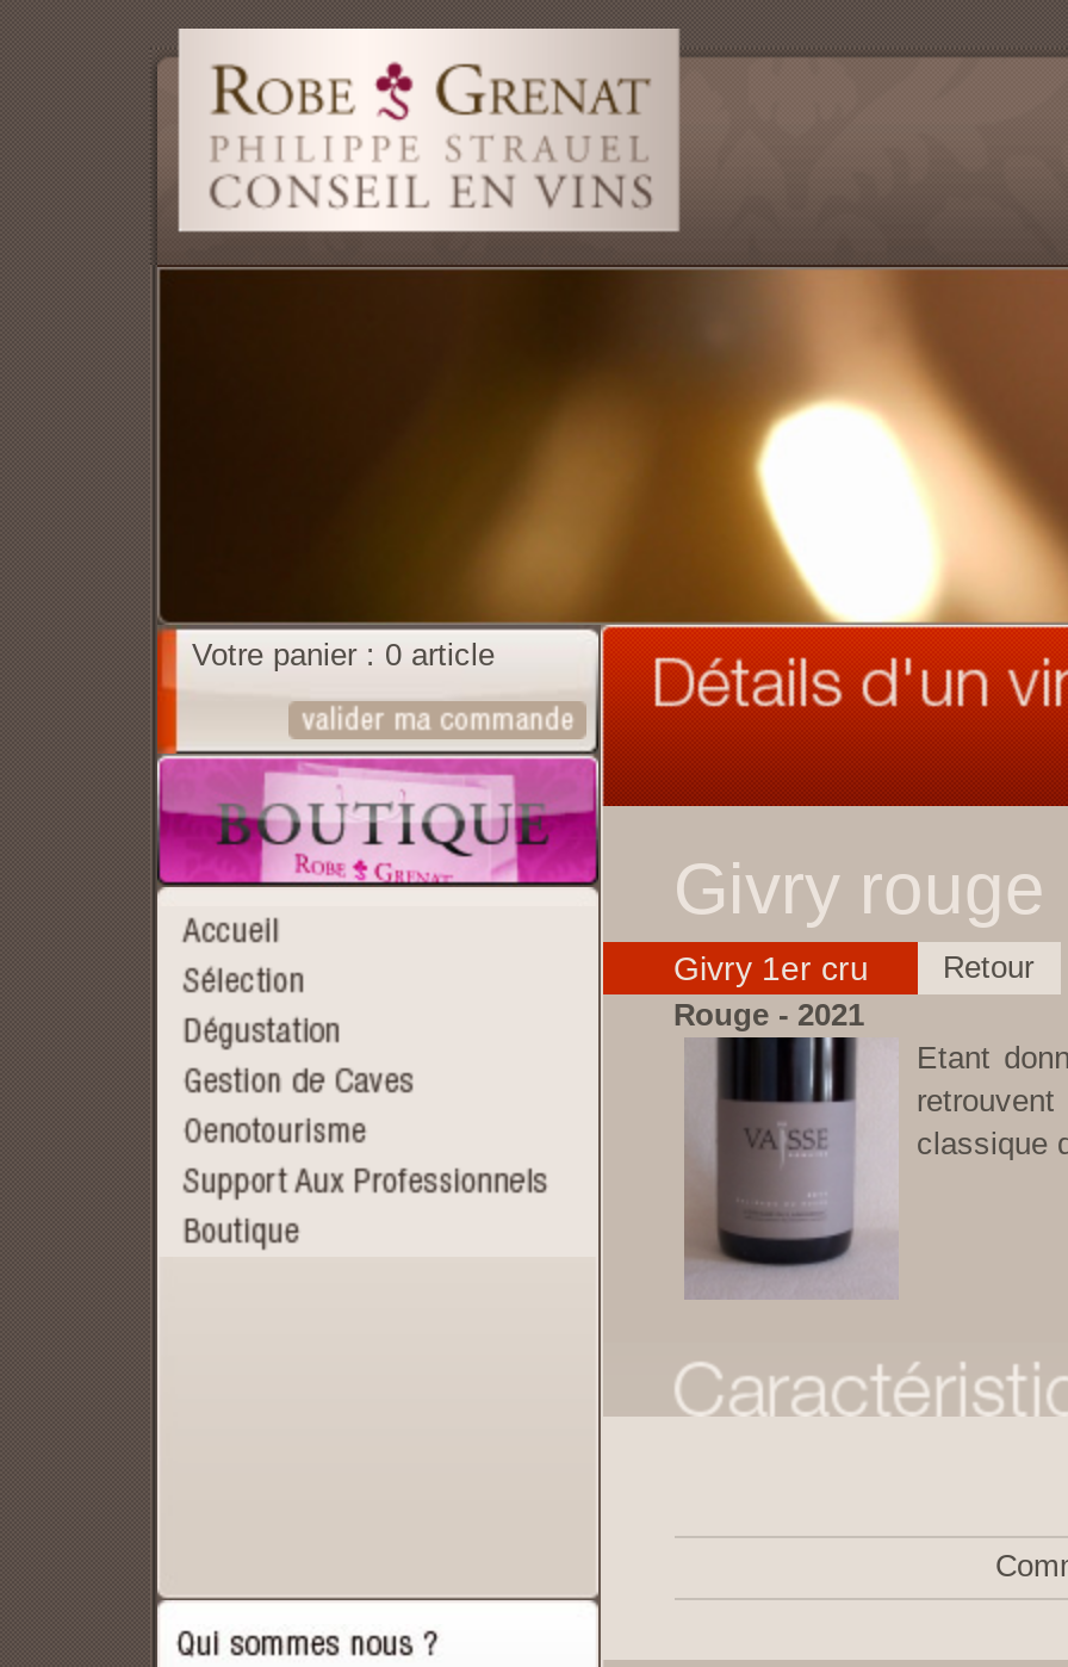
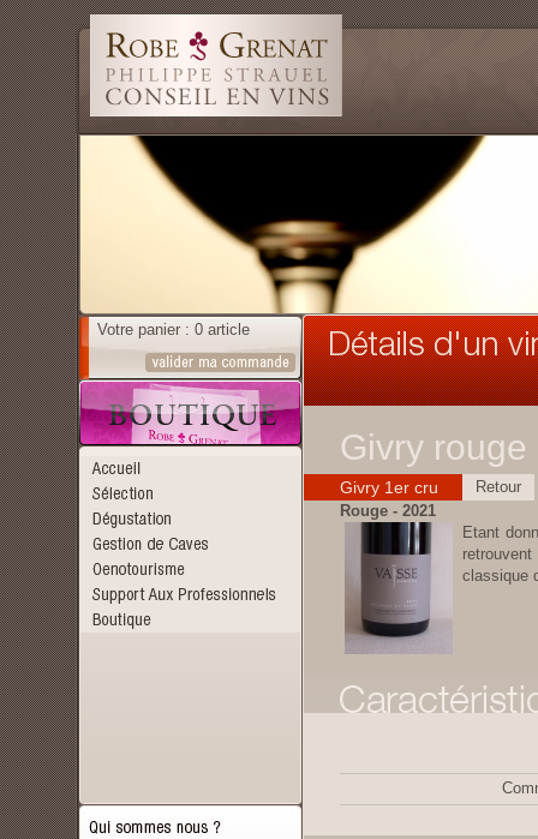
[160,267,1061,625] [image] -> [79,134,534,314] [image]

